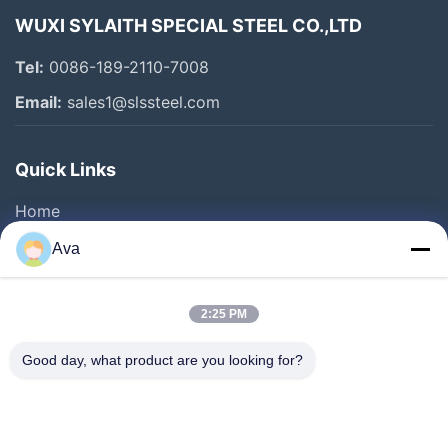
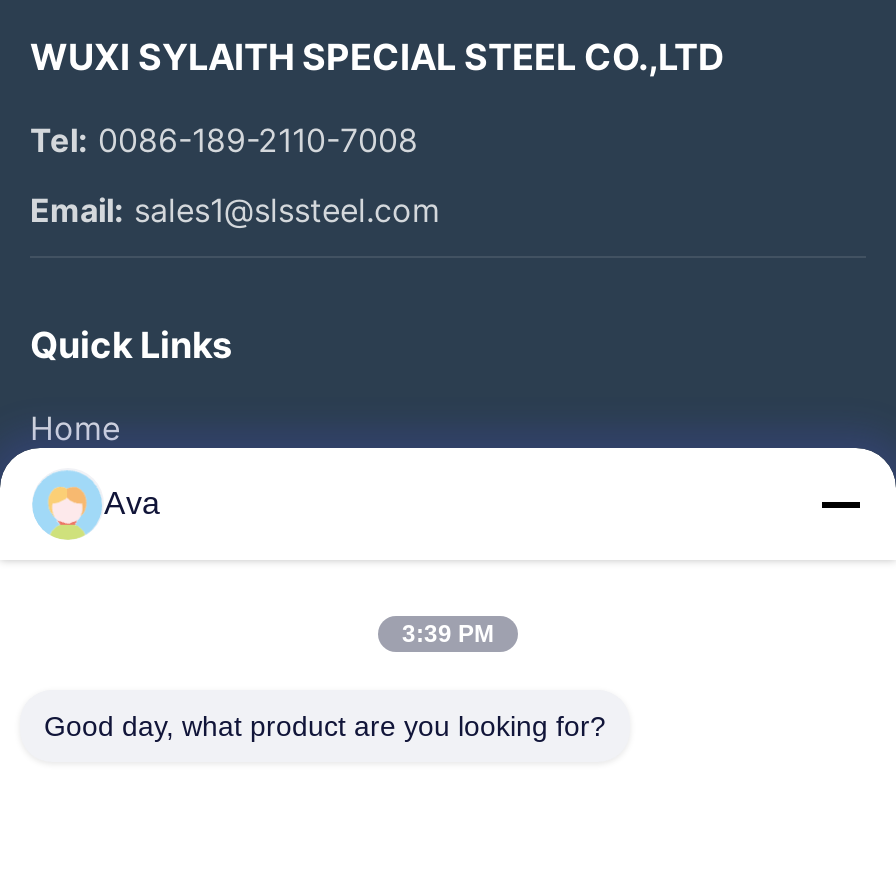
[201,307,247,321] 2:25 PM -> [402,620,494,648] 3:39 PM

